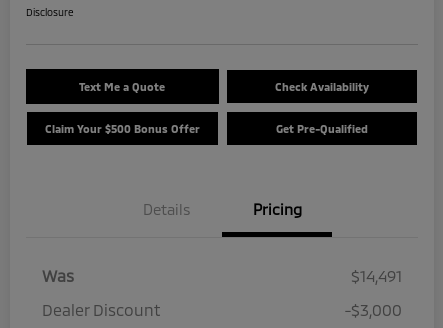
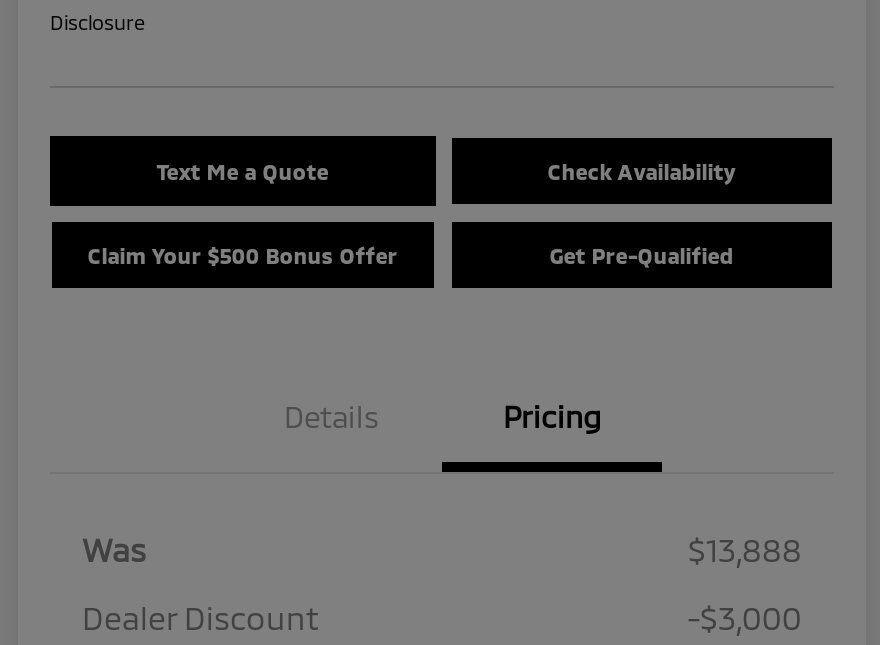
[351,266,402,285] $14,491 -> [688,530,802,568] $13,888

